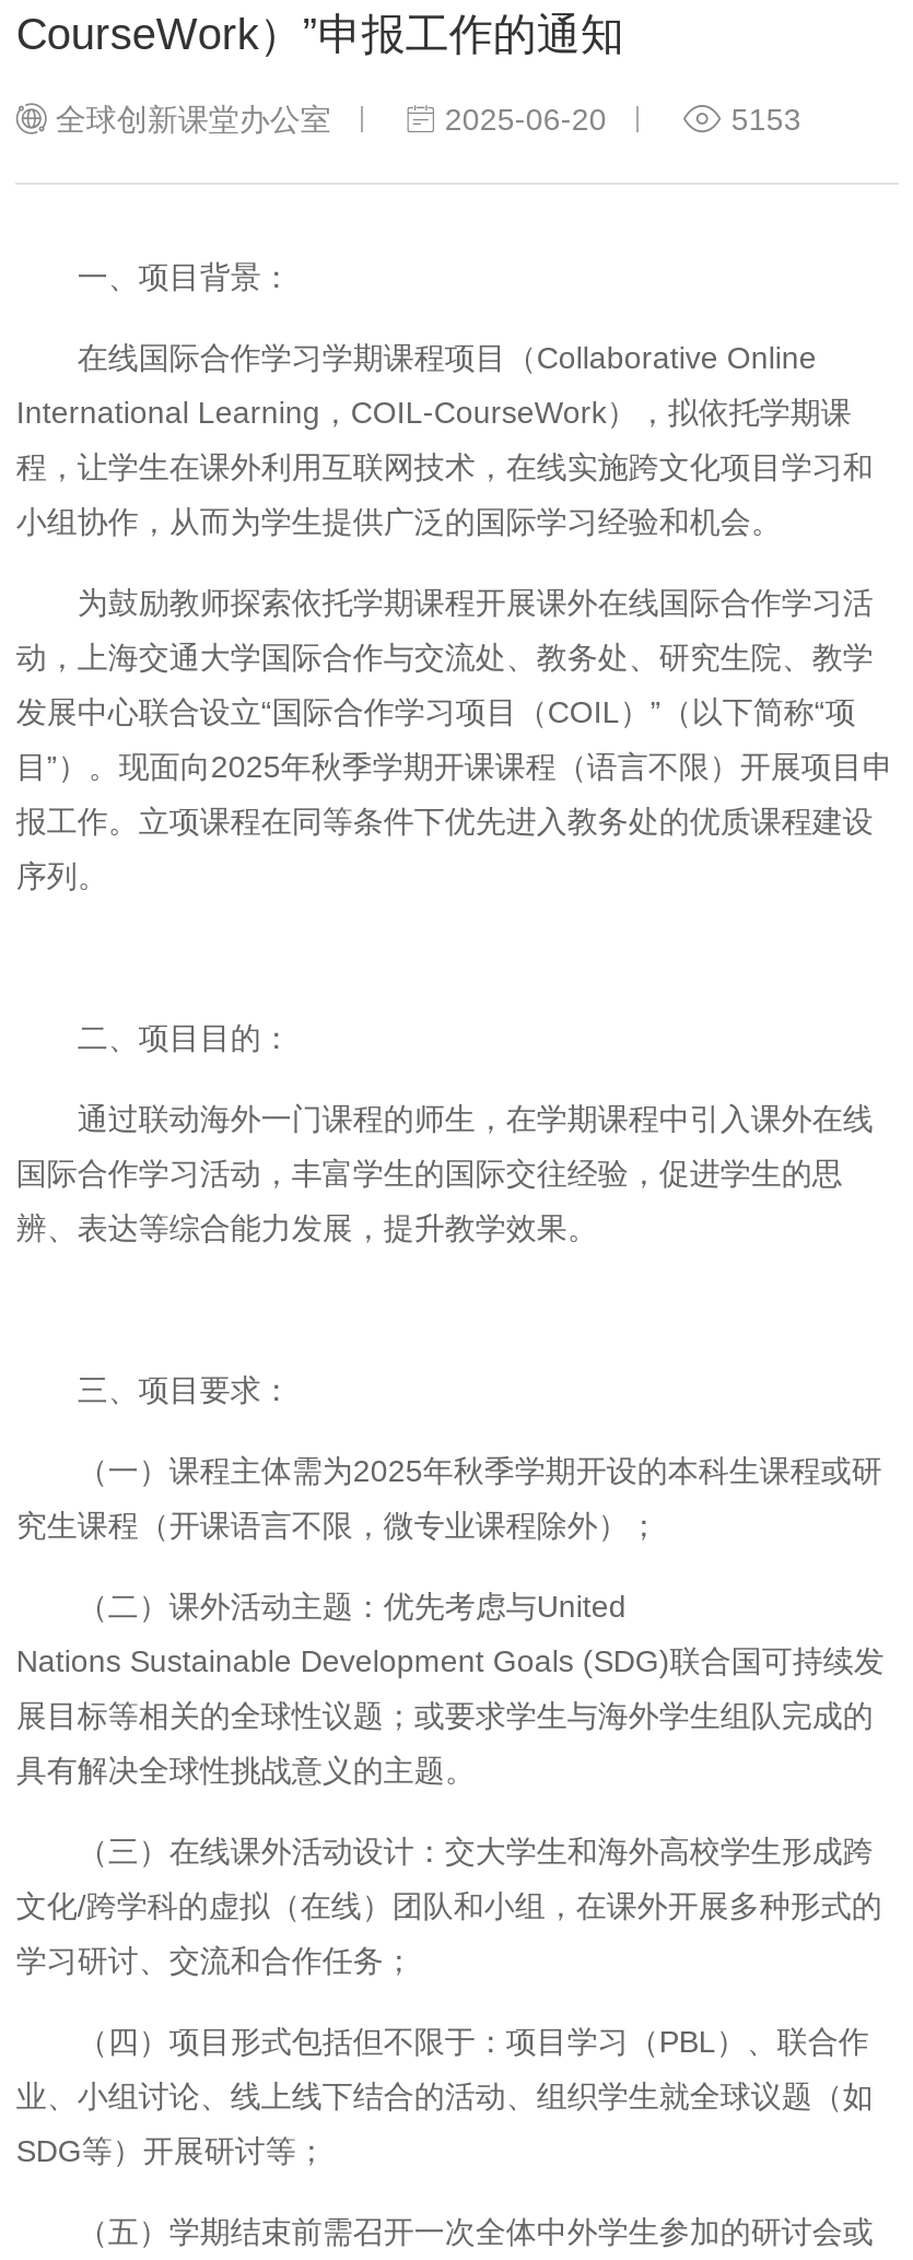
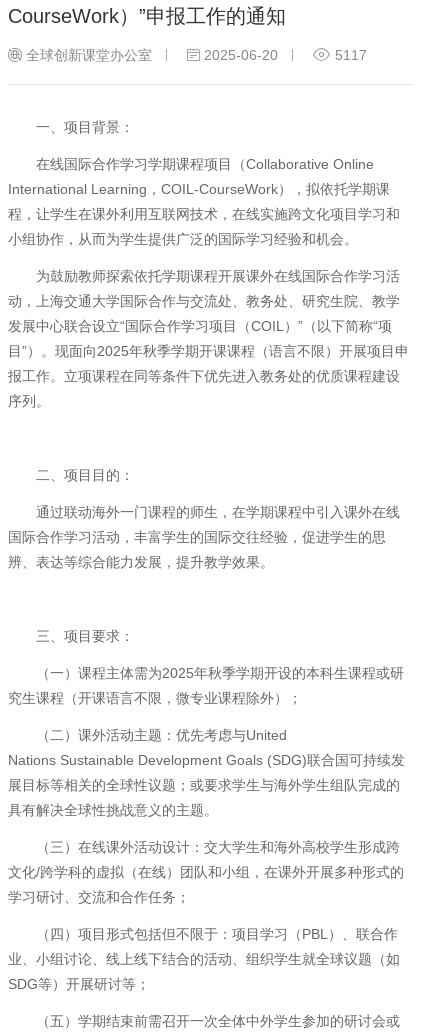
[731,102,801,137] 5153 -> [335,47,367,63] 5117

